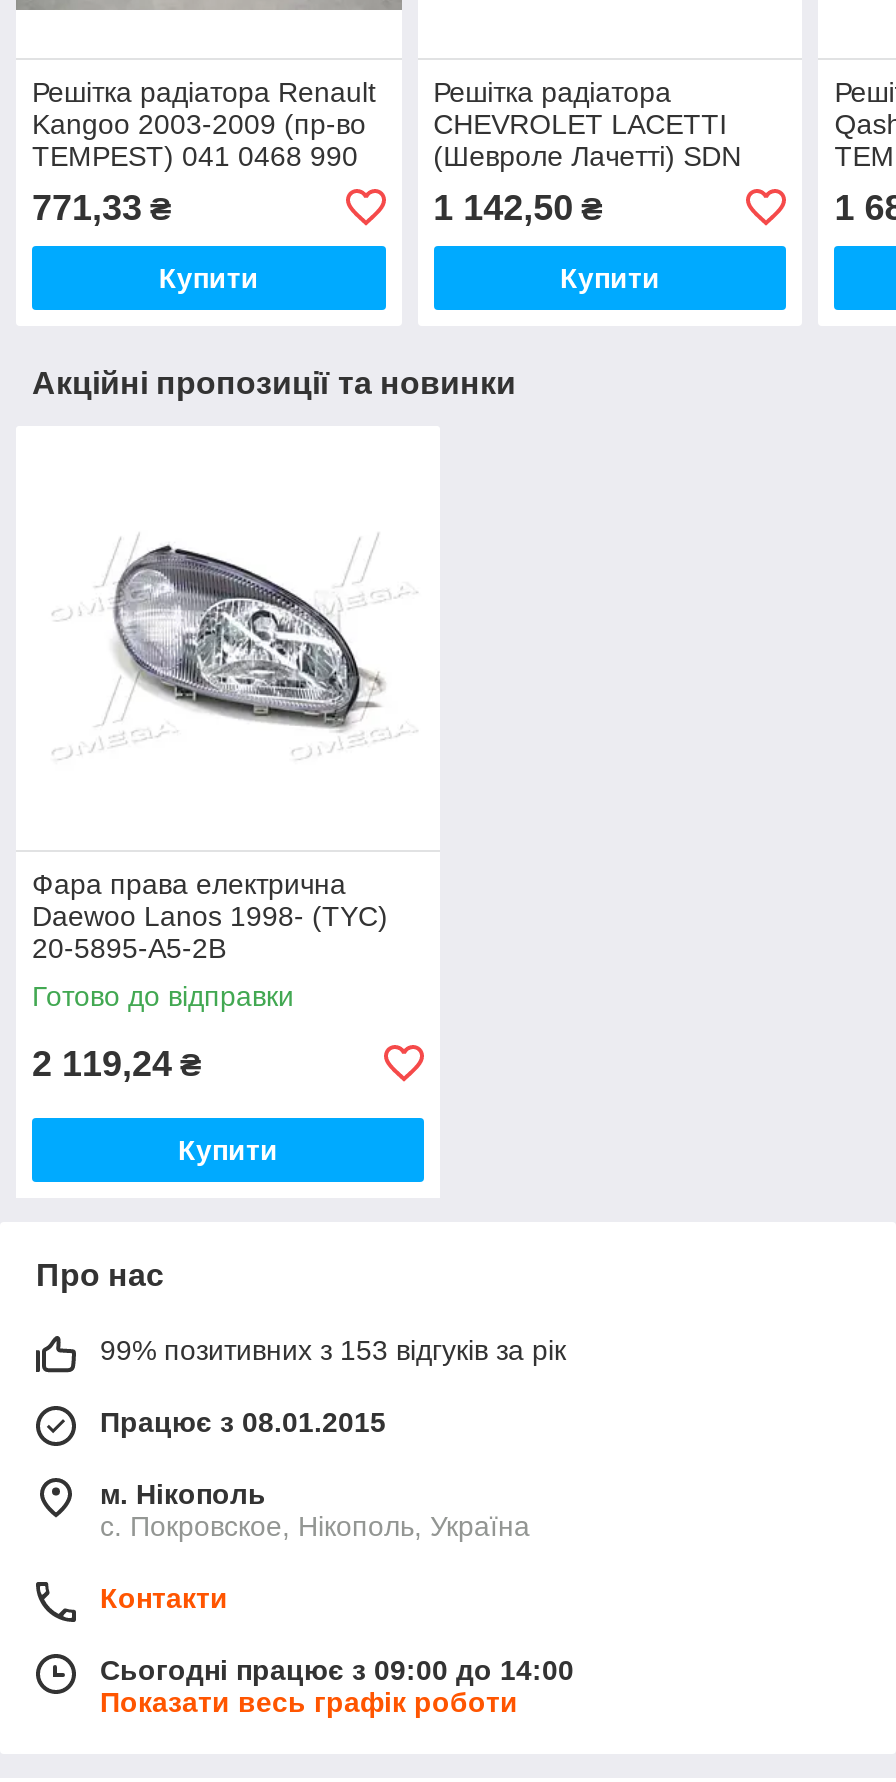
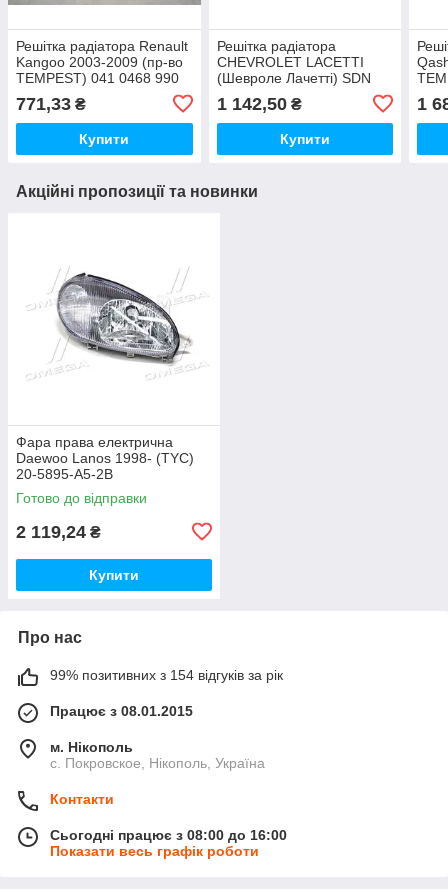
[100,1334,566,1366] 99% позитивних з 153 відгуків за рік -> [50,667,283,683] 99% позитивних з 154 відгуків за рік
[100,1654,574,1686] Сьогодні працює з 09:00 до 14:00 -> [50,827,287,843] Сьогодні працює з 08:00 до 16:00

